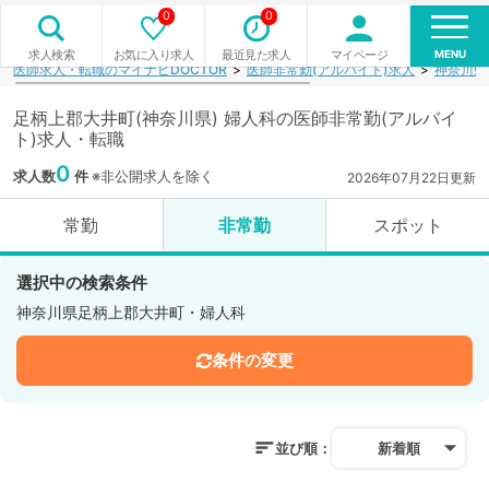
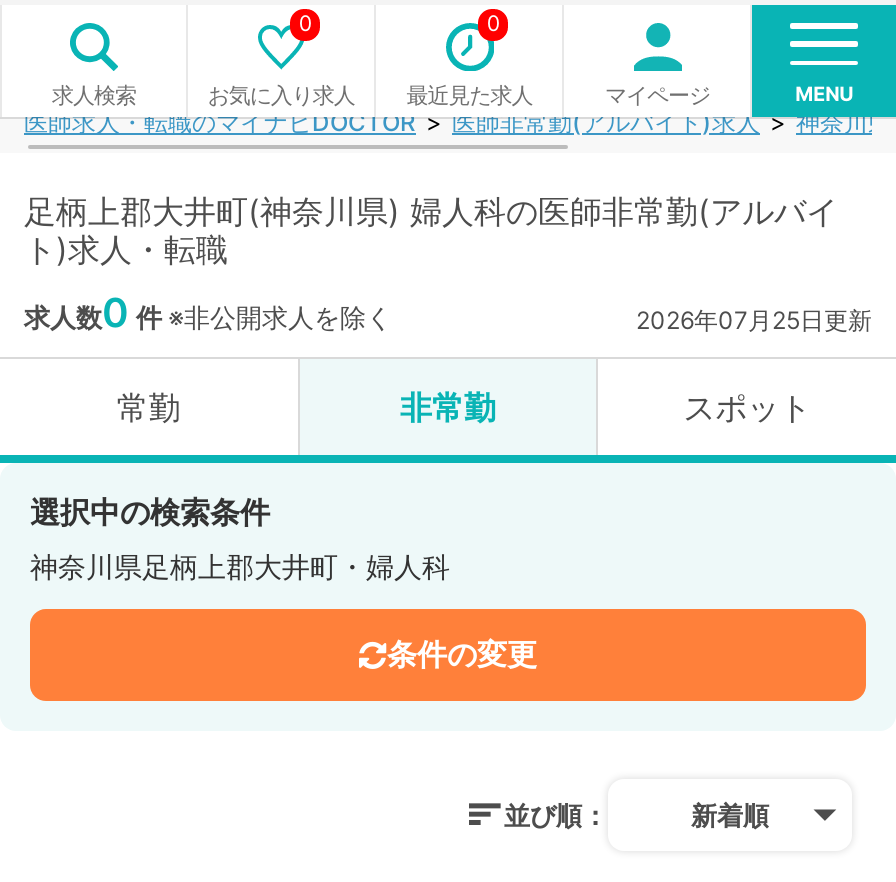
[347,169,476,186] 2026年07月22日更新 -> [636,305,872,335] 2026年07月25日更新

